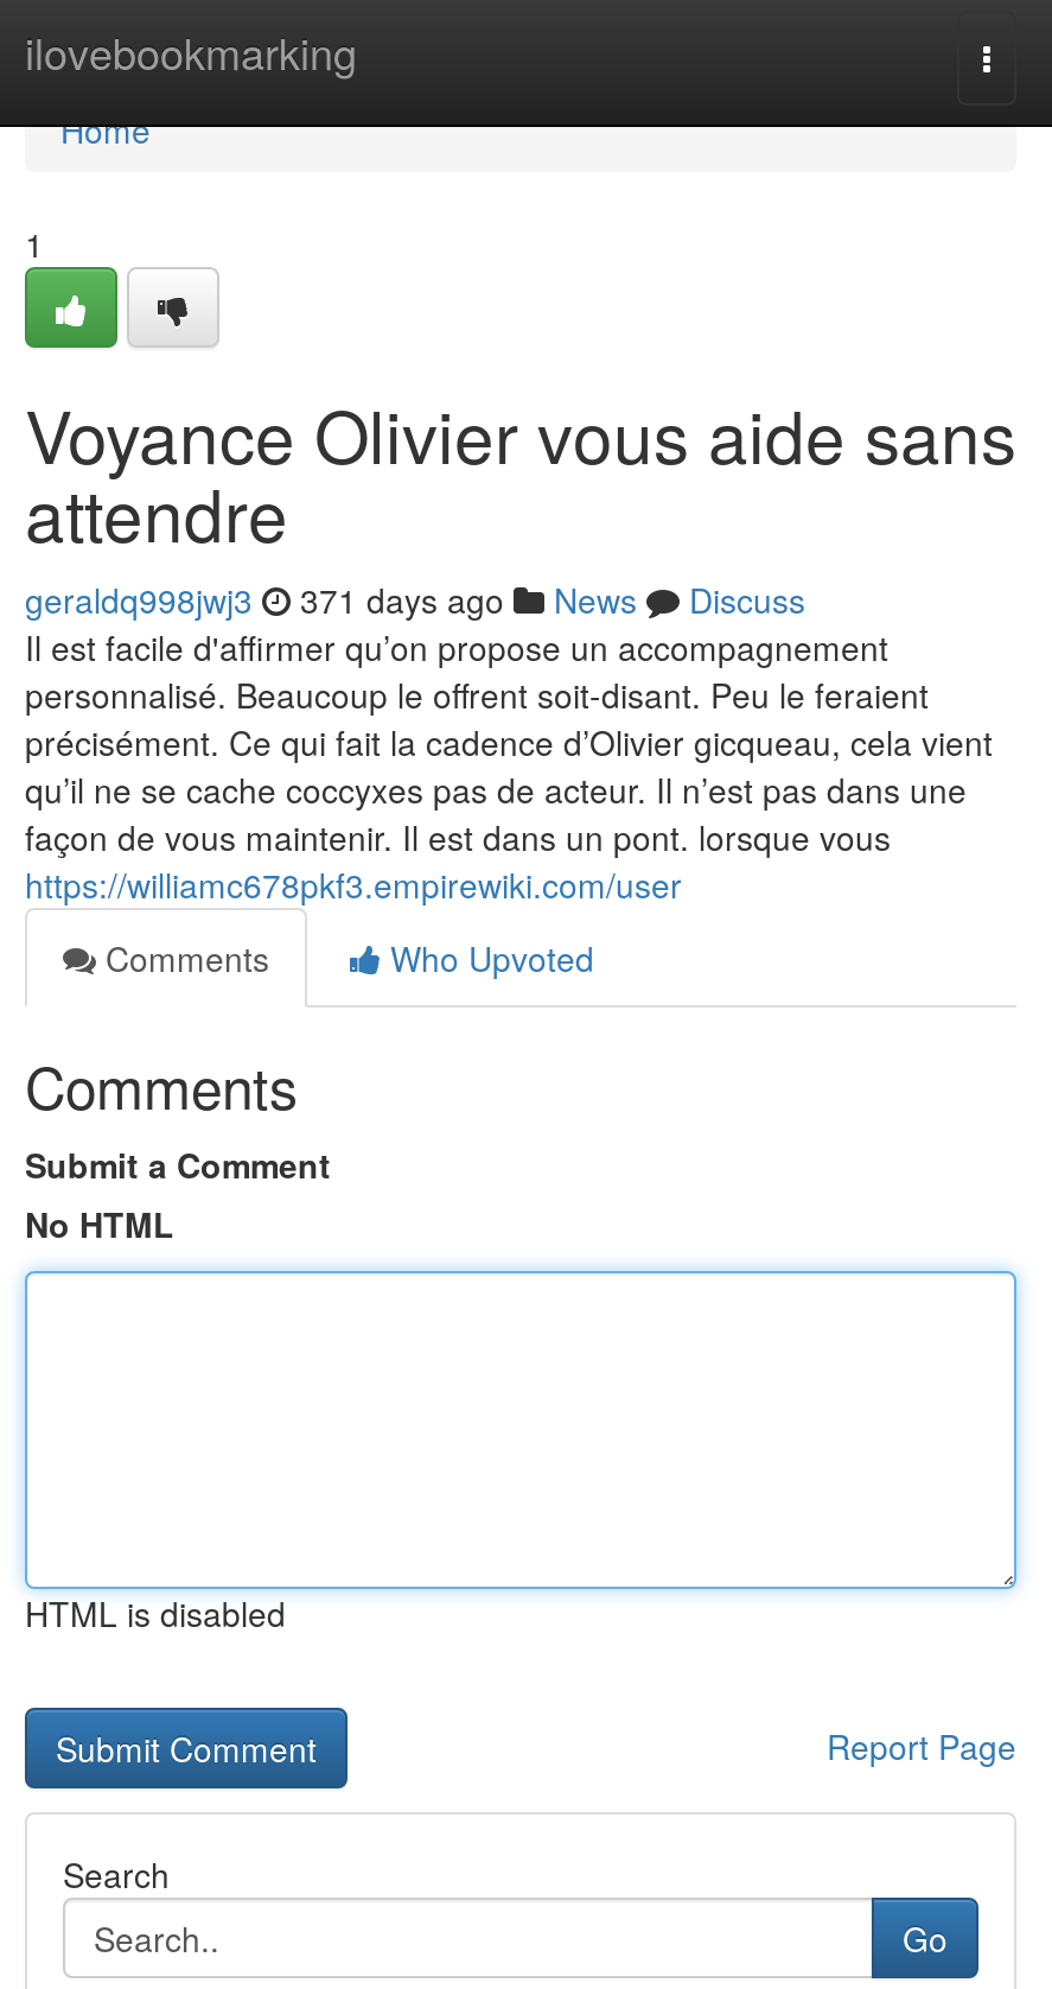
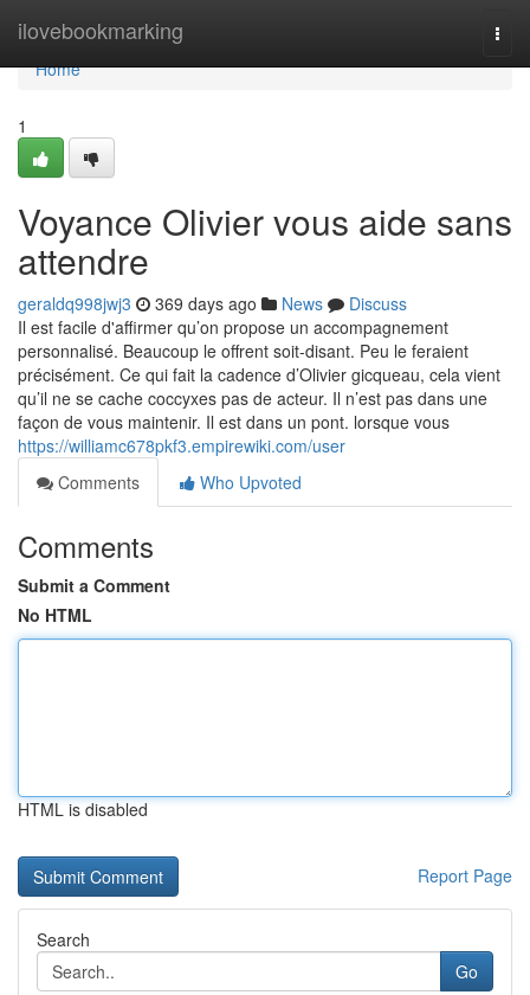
[25,576,805,623] geraldq998jwj3 371 days ago News Discuss -> [18,291,407,315] geraldq998jwj3 369 days ago News Discuss

